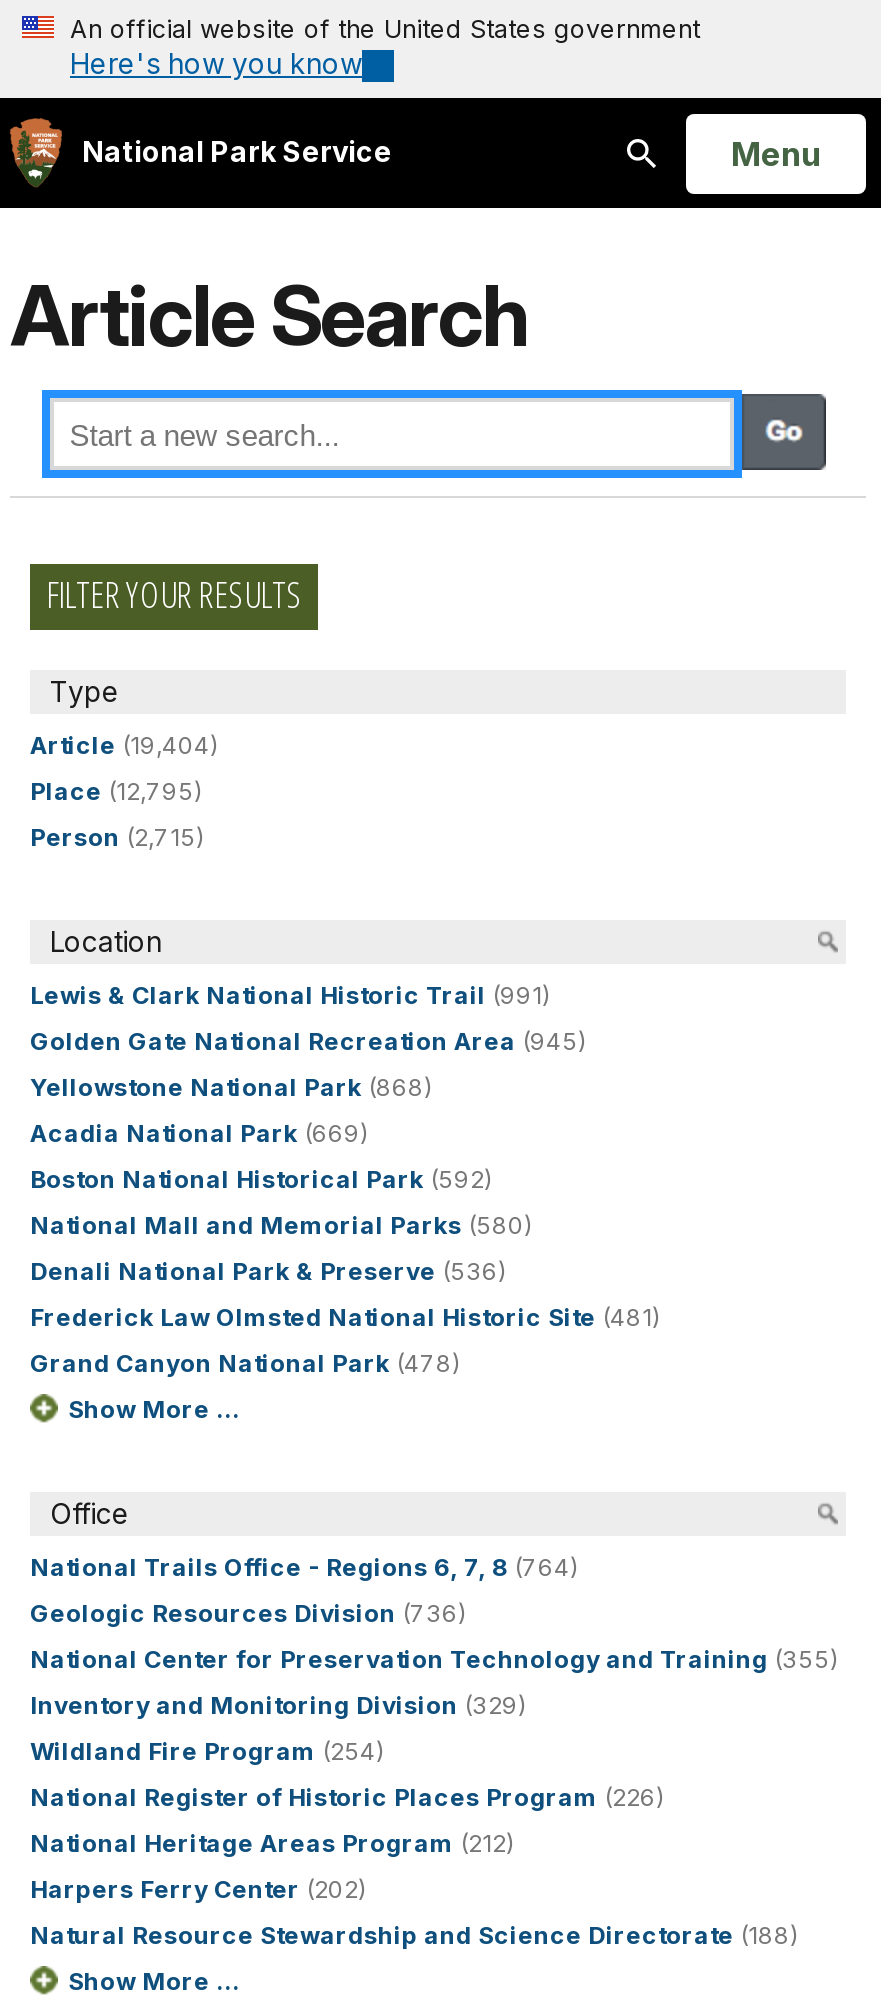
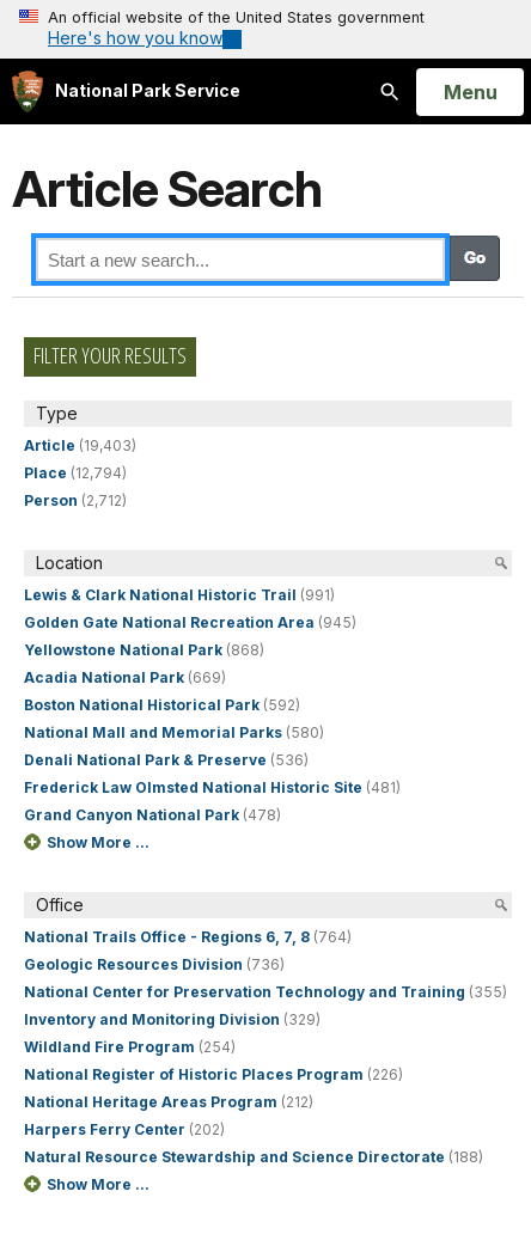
[30,730,218,760] Article (19,404) -> [24,437,136,455] Article (19,403)
[30,776,202,806] Place (12,795) -> [24,464,127,482] Place (12,794)
[30,822,204,852] Person (2,715) -> [24,492,127,510] Person (2,712)

